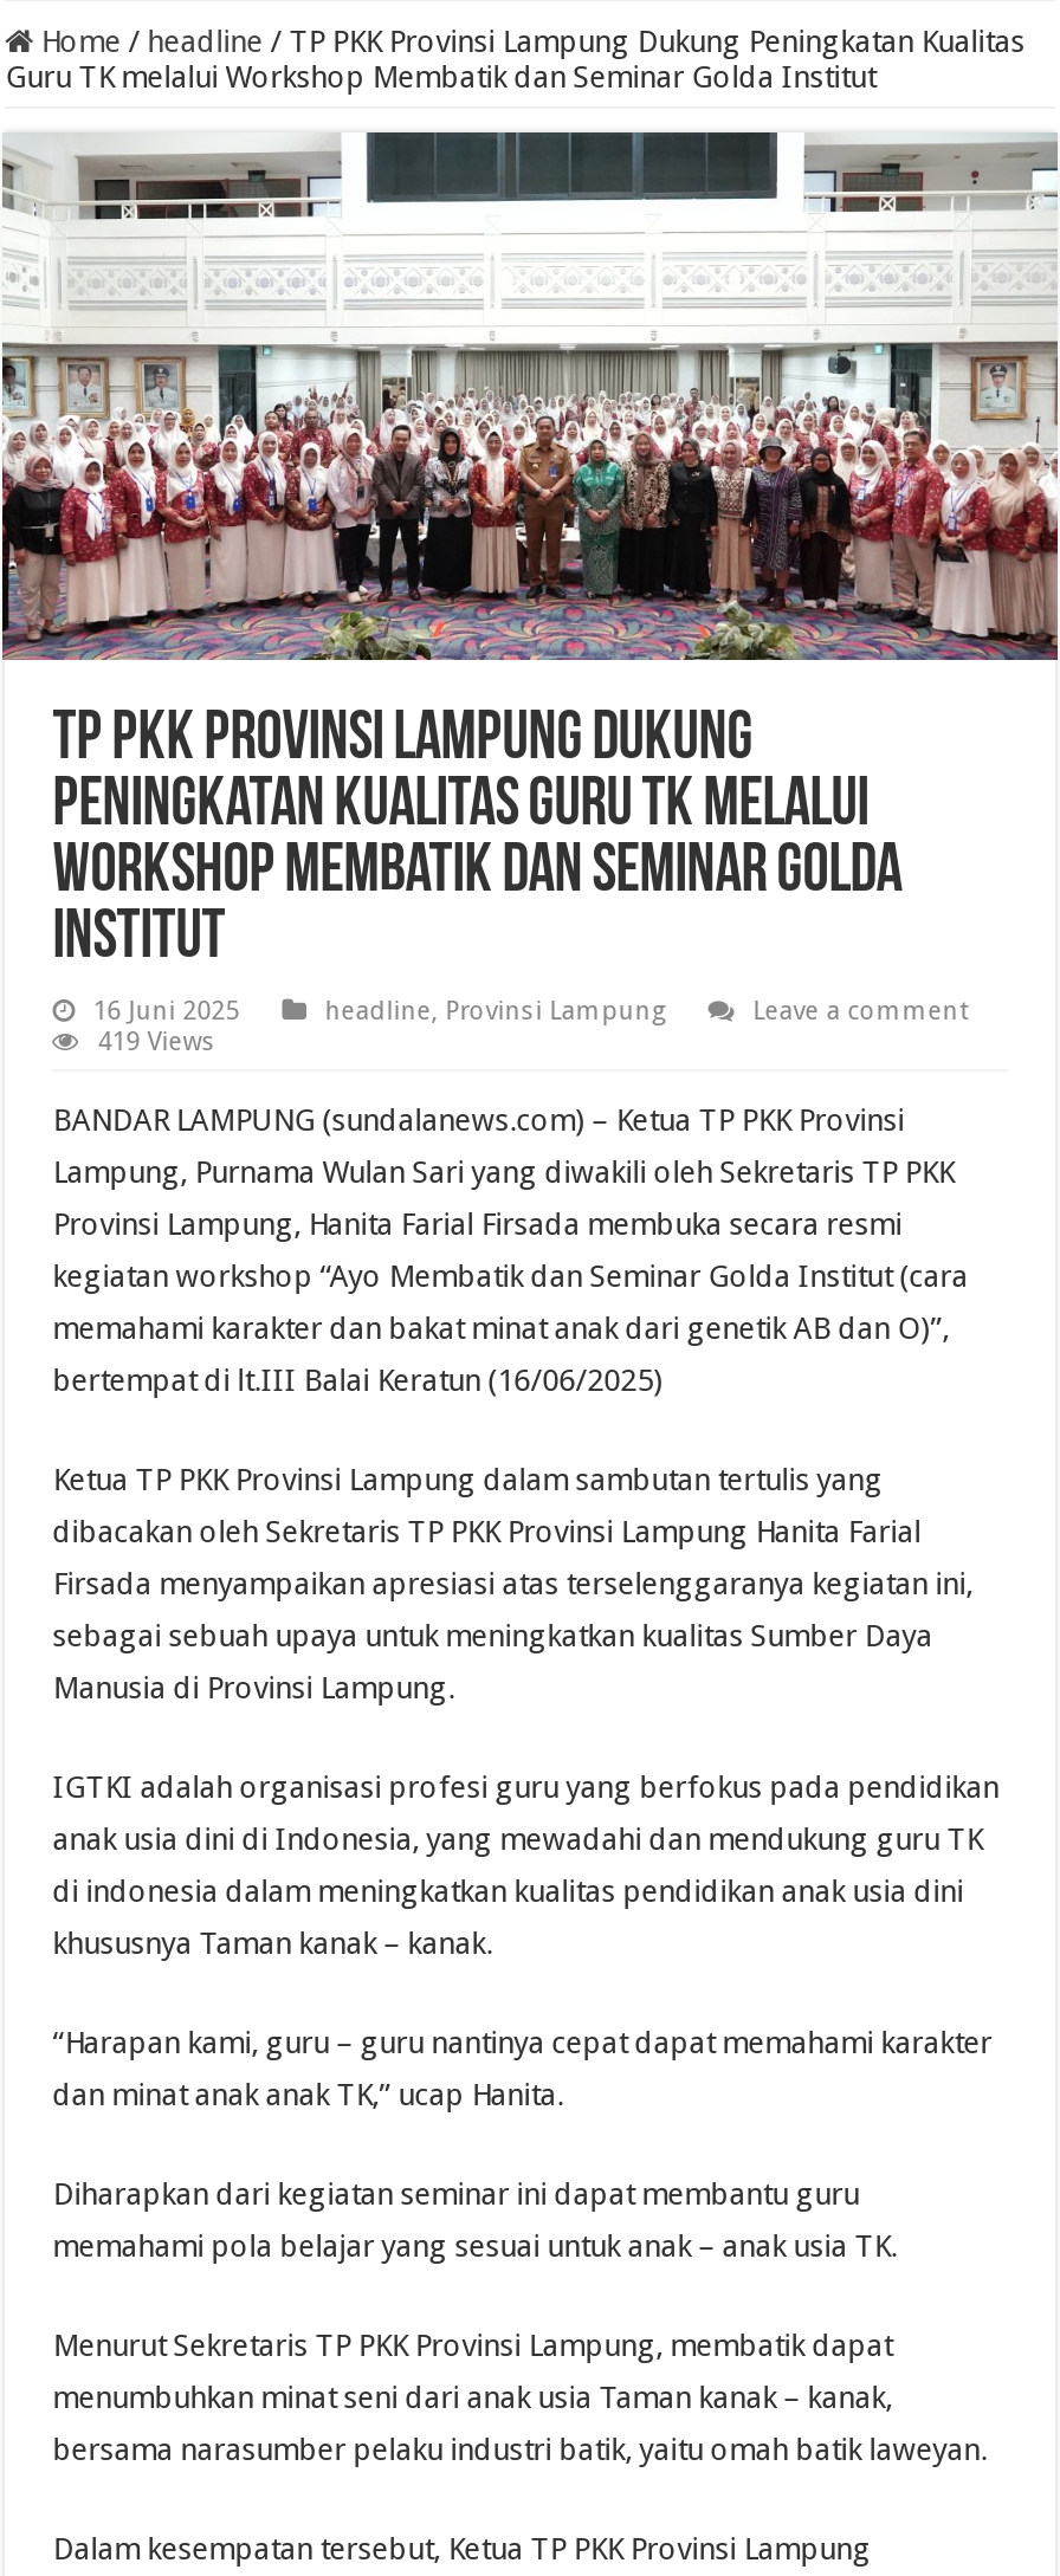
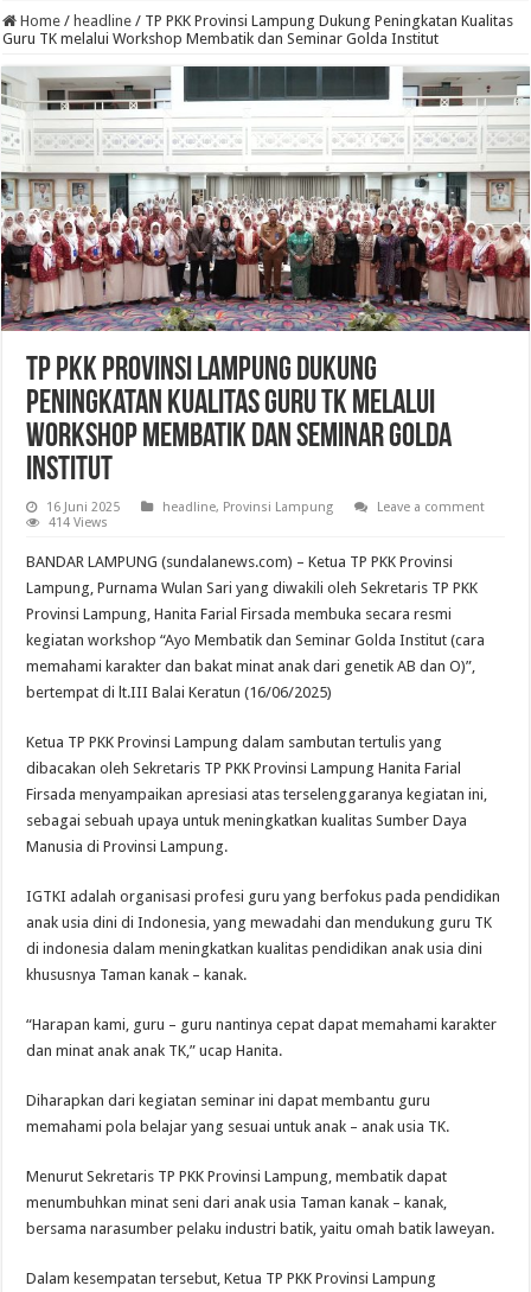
[97,1027,216,1058] 419 Views -> [49,515,108,530] 414 Views

